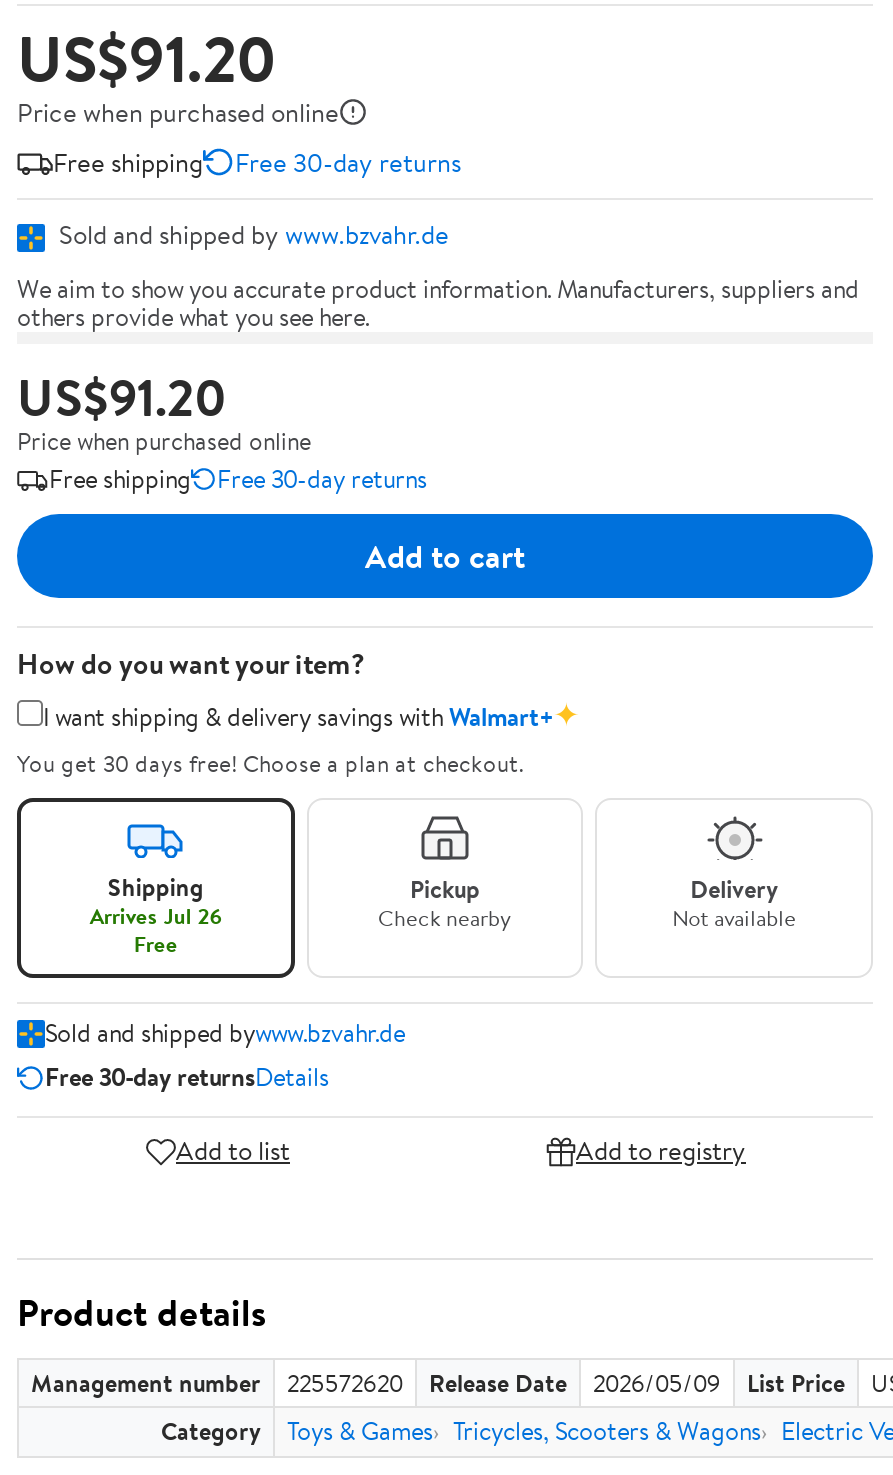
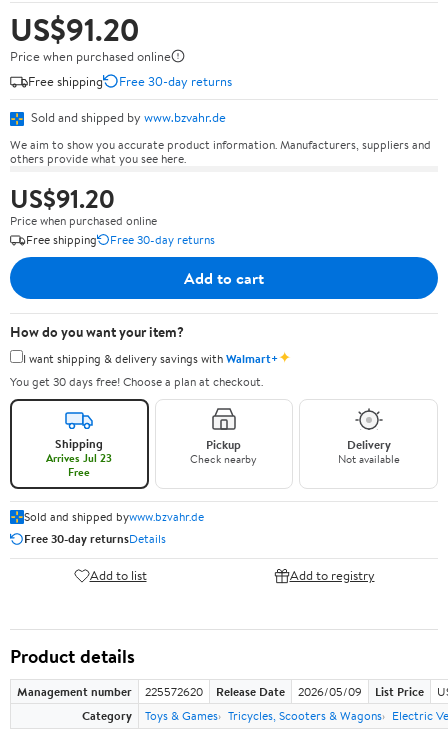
[90,900,222,932] Arrives Jul 26 -> [46,450,112,466] Arrives Jul 23

